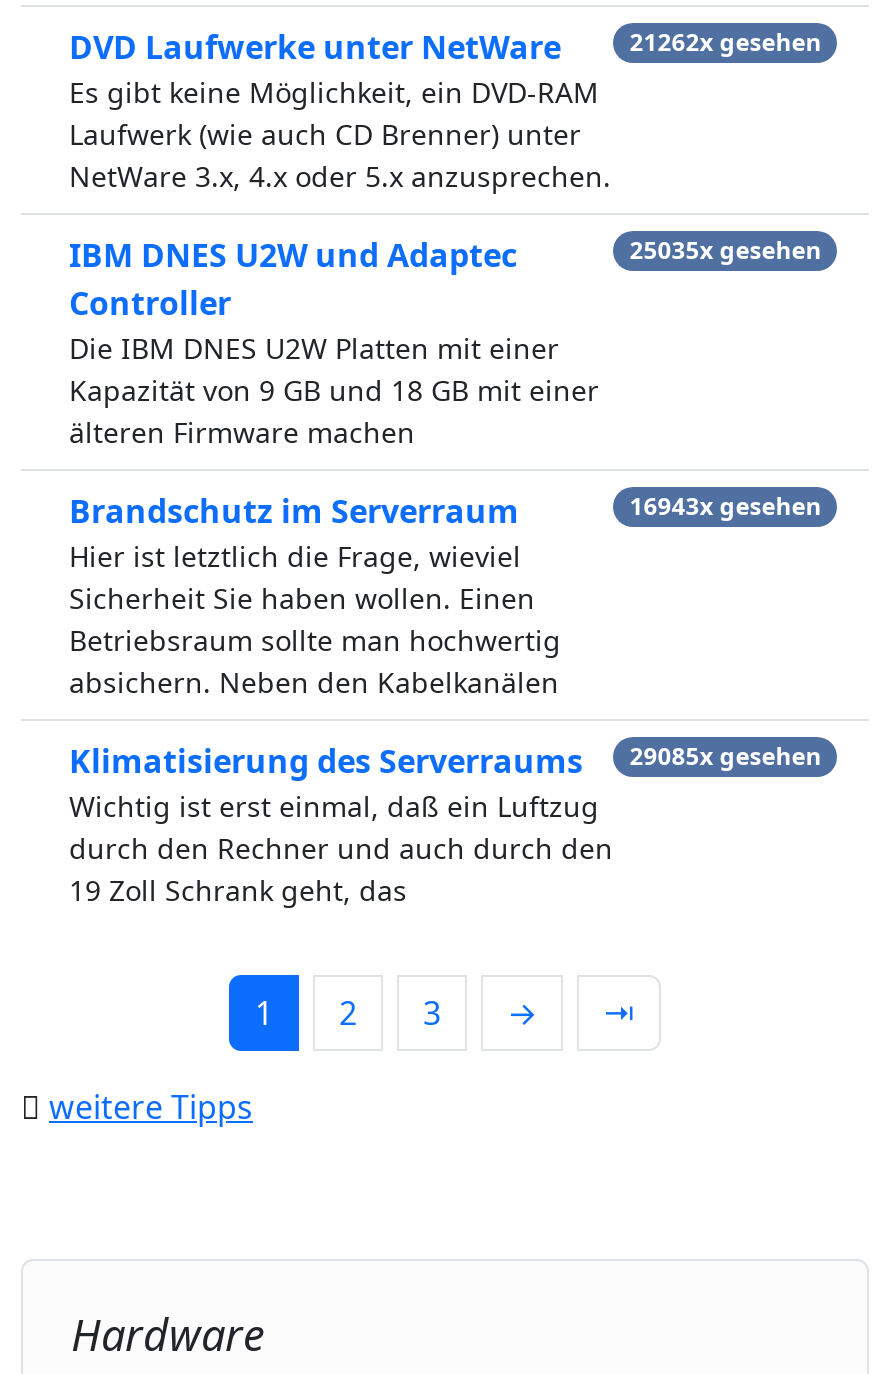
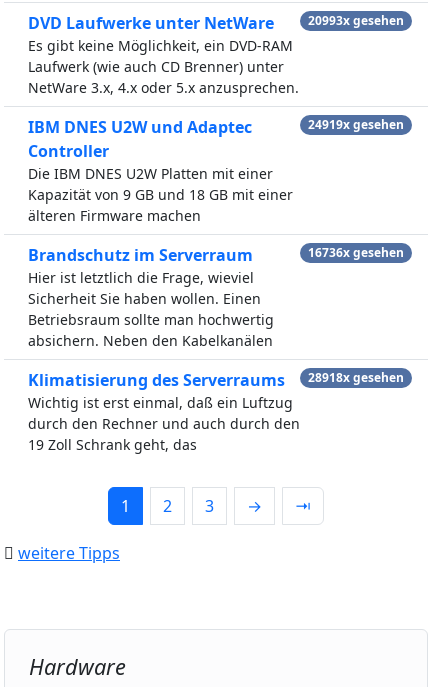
[629,25,821,59] 21262x gesehen -> [308,12,404,29] 20993x gesehen
[629,233,821,267] 25035x gesehen -> [308,116,404,133] 24919x gesehen
[629,489,821,523] 16943x gesehen -> [308,244,404,261] 16736x gesehen
[69,739,821,783] Klimatisierung des Serverraums 29085x gesehen -> [28,369,404,391] Klimatisierung des Serverraums 28918x gesehen

